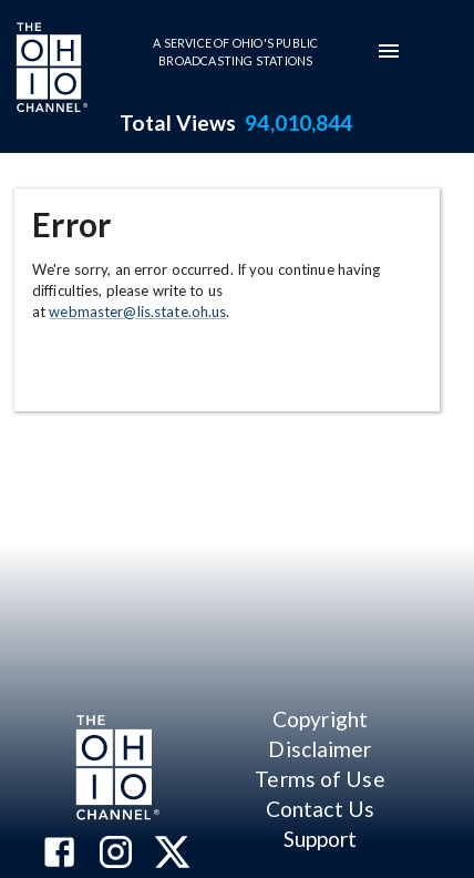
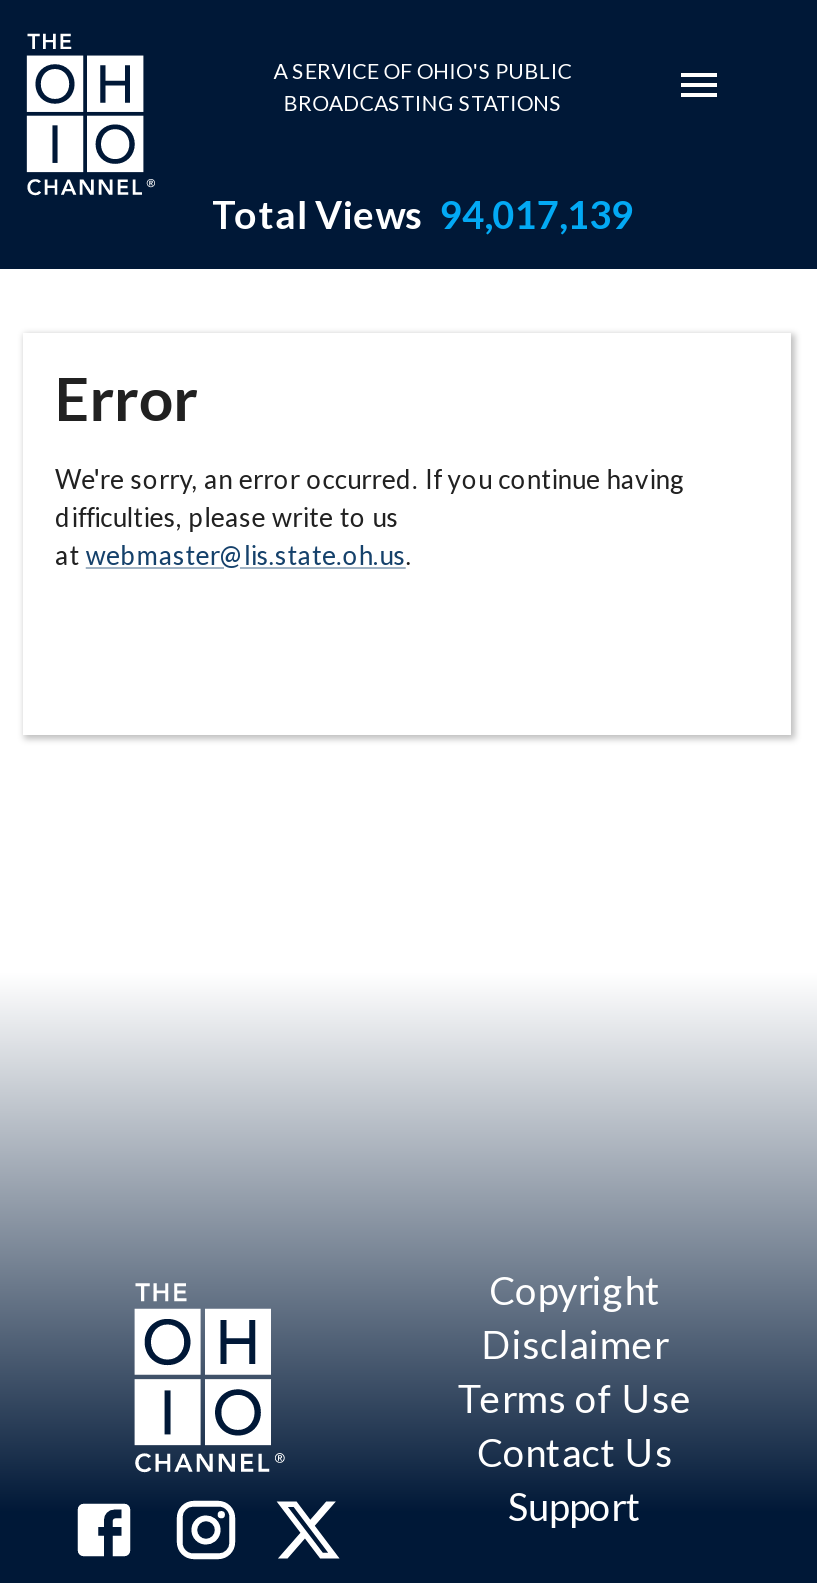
[119,110,352,135] Total Views 94,010,844 -> [212,191,633,237] Total Views 94,017,139

